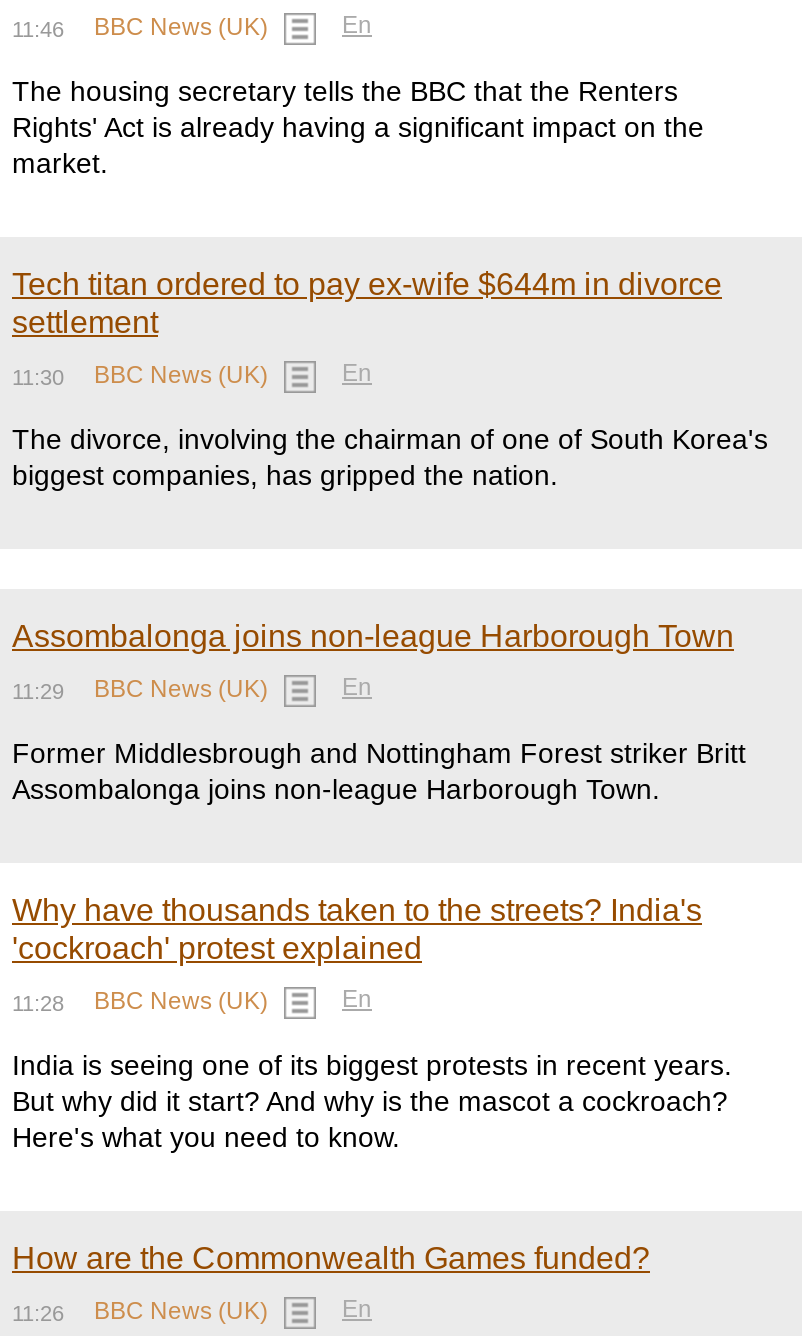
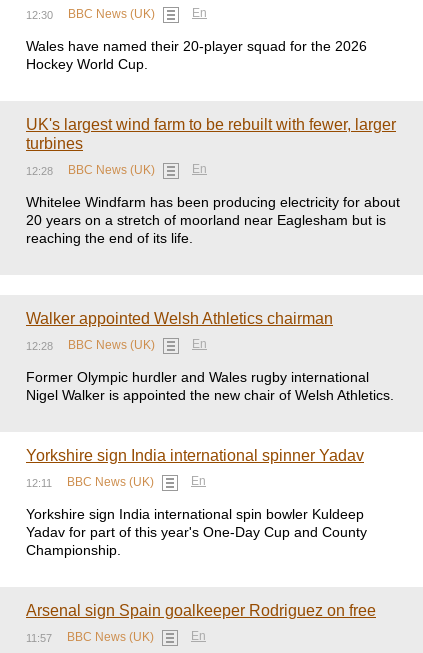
[12,13,268,41] 11:46 BBC News (UK) -> [26,7,155,21] 12:30 BBC News (UK)
[12,75,704,179] The housing secretary tells the BBC that the Renters | Rights' Act is already having a significant impact on the | market. -> [26,38,367,72] Wales have named their 20-player squad for the 2026 | Hockey World Cup.
[12,267,722,339] Tech titan ordered to pay ex-wife $644m in divorce | settlement -> [26,116,396,152] UK's largest wind farm to be rebuilt with fewer, larger | turbines
[12,361,268,389] 11:30 BBC News (UK) -> [26,163,155,177] 12:28 BBC News (UK)
[12,423,768,491] The divorce, involving the chairman of one of South Korea's | biggest companies, has gripped the nation. -> [26,194,400,246] Whitelee Windfarm has been producing electricity for about | 20 years on a stretch of moorland near Eaglesham but is | reaching the end of its life.
[12,619,734,653] Assombalonga joins non-league Harborough Town -> [26,310,333,327] Walker appointed Welsh Athletics chairman
[12,675,268,703] 11:29 BBC News (UK) -> [26,338,155,352] 12:28 BBC News (UK)
[12,737,746,805] Former Middlesbrough and Nottingham Forest striker Britt | Assombalonga joins non-league Harborough Town. -> [26,369,394,403] Former Olympic hurdler and Wales rugby international | Nigel Walker is appointed the new chair of Welsh Athletics.
[12,893,702,965] Why have thousands taken to the streets? India's | 'cockroach' protest explained -> [26,447,364,464] Yorkshire sign India international spinner Yadav
[12,987,268,1015] 11:28 BBC News (UK) -> [26,475,154,489] 12:11 BBC News (UK)
[12,1049,732,1153] India is seeing one of its biggest protests in recent years. | But why did it start? And why is the mascot a cockroach? | Here's what you need to know. -> [26,506,367,558] Yorkshire sign India international spin bowler Kuldeep | Yadav for part of this year's One-Day Cup and County | Championship.
[12,1241,650,1275] How are the Commonwealth Games funded? -> [26,602,376,619] Arsenal sign Spain goalkeeper Rodriguez on free
[12,1297,268,1325] 11:26 BBC News (UK) -> [26,630,154,644] 11:57 BBC News (UK)

